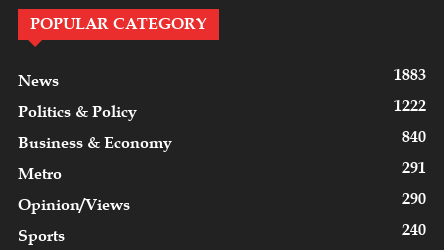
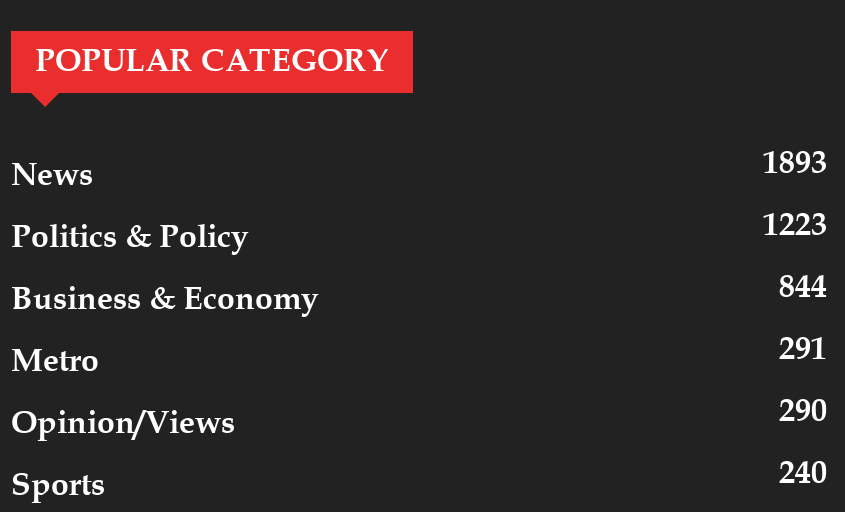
[394,65,426,85] 1883 -> [763,142,827,182] 1893
[394,96,426,116] 1222 -> [763,204,827,244] 1223
[402,127,426,147] 840 -> [779,266,827,306] 844

